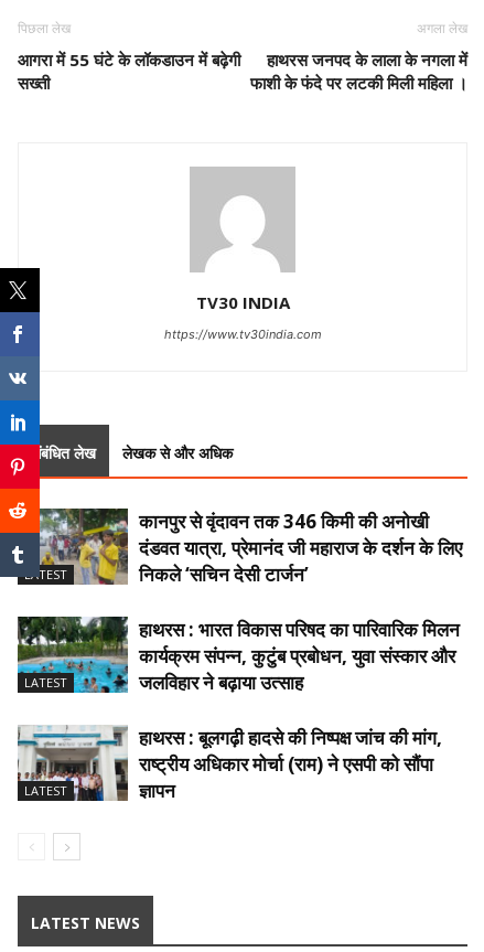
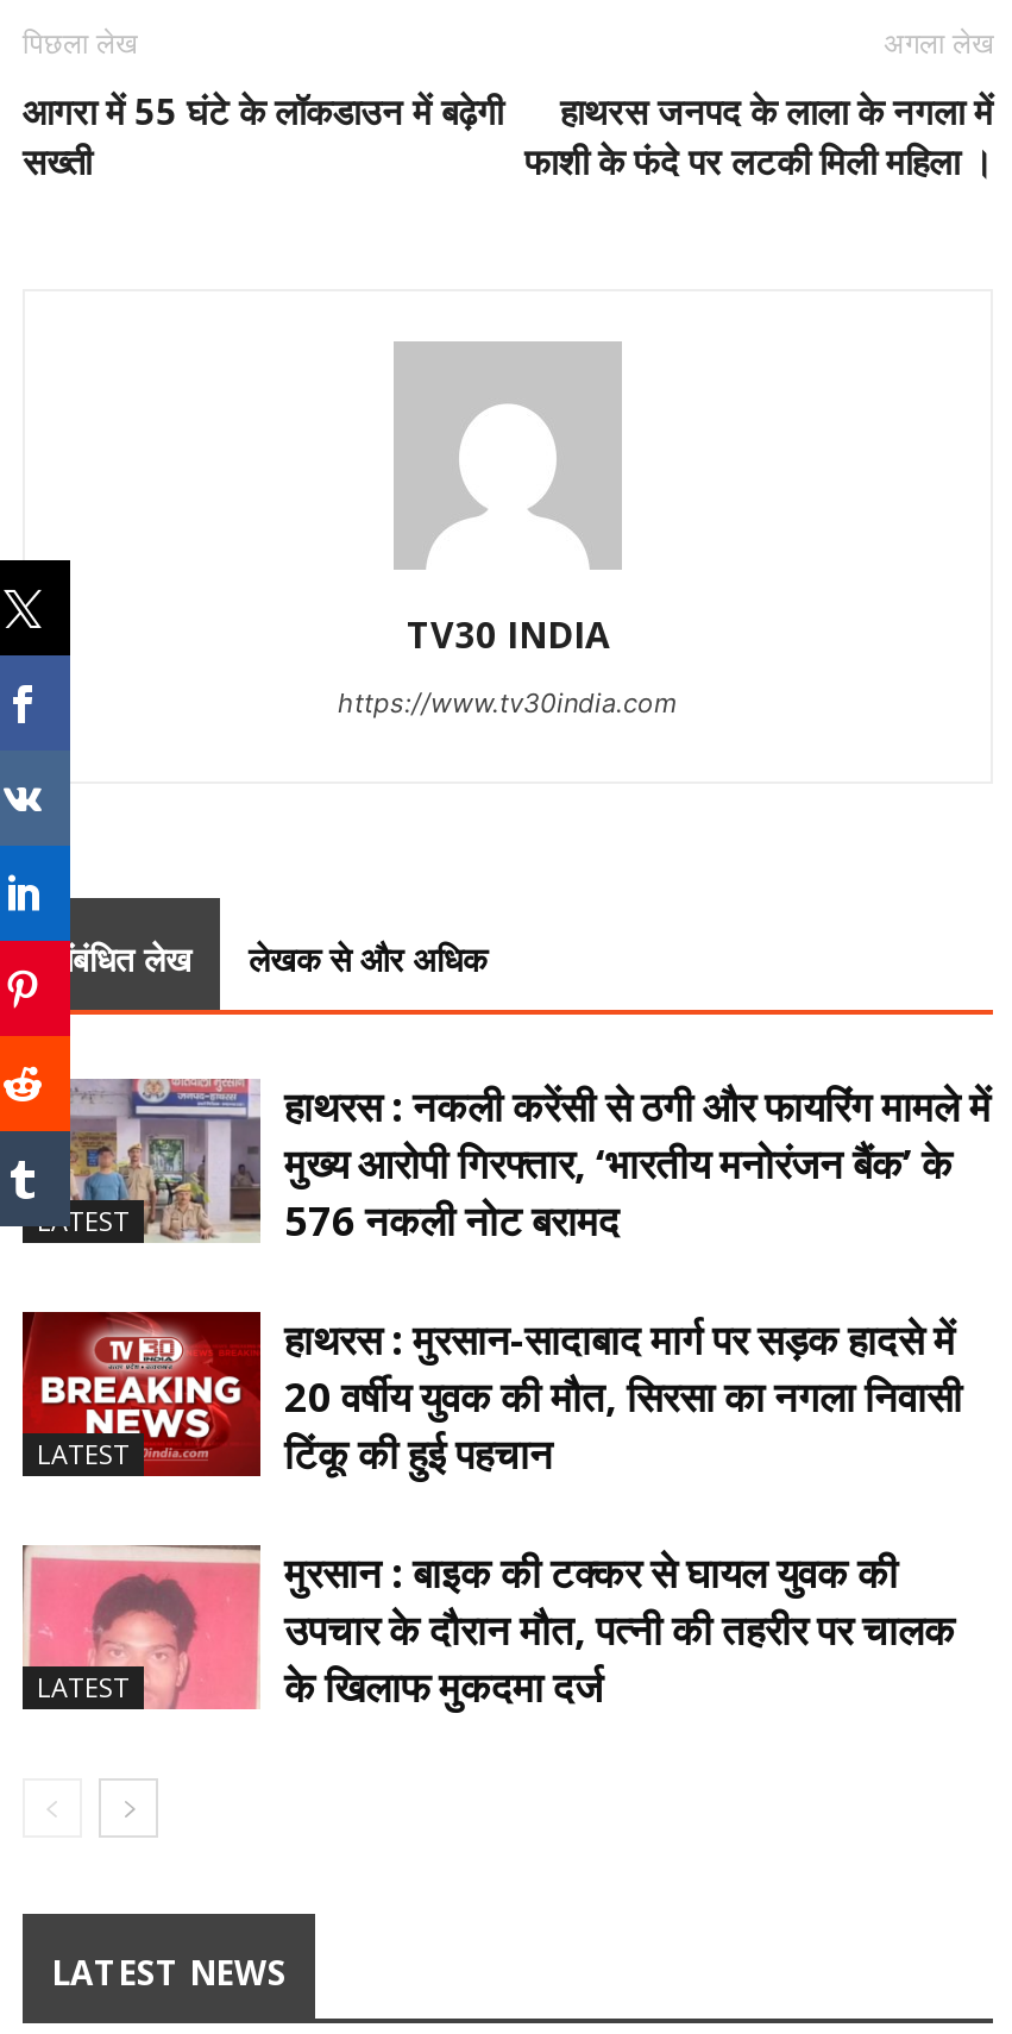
[40,507,462,587] [image] | कानपुर से वृंदावन तक 346 किमी की अनोखी | दंडवत यात्रा, प्रेमानंद जी महाराज के दर्शन के लिए | निकले ‘सचिन देसी टार्जन’ -> [70,1079,991,1248] [image] | हाथरस : नकली करेंसी से ठगी और फायरिंग मामले में | मुख्य आरोपी गिरफ्तार, ‘भारतीय मनोरंजन बैंक’ के | 576 नकली नोट बरामद
[17,616,460,695] [image] | हाथरस : भारत विकास परिषद का पारिवारिक मिलन | कार्यक्रम संपन्न, कुटुंब प्रबोधन, युवा संस्कार और | जलविहार ने बढ़ाया उत्साह -> [20,1310,962,1481] [image] | हाथरस : मुरसान-सादाबाद मार्ग पर सड़क हादसे में | 20 वर्षीय युवक की मौत, सिरसा का नगला निवासी | टिंकू की हुई पहचान
[17,725,442,803] [image] | हाथरस : बूलगढ़ी हादसे की निष्पक्ष जांच की मांग, | राष्ट्रीय अधिकार मोर्चा (राम) ने एसपी को सौंपा | ज्ञापन -> [23,1545,955,1714] [image] | मुरसान : बाइक की टक्कर से घायल युवक की | उपचार के दौरान मौत, पत्नी की तहरीर पर चालक | के खिलाफ मुकदमा दर्ज

